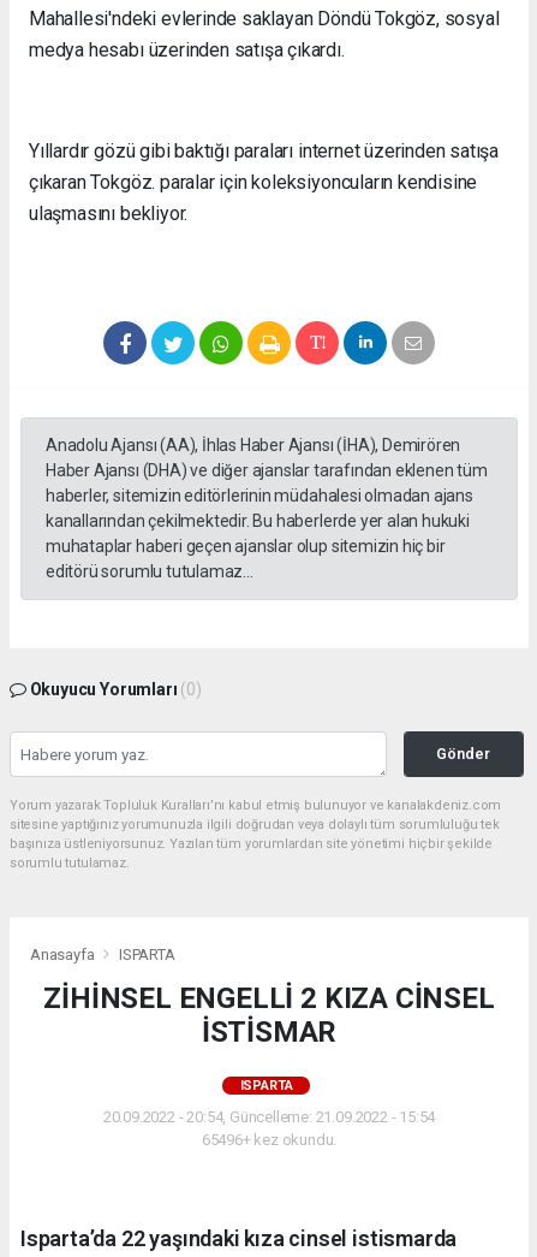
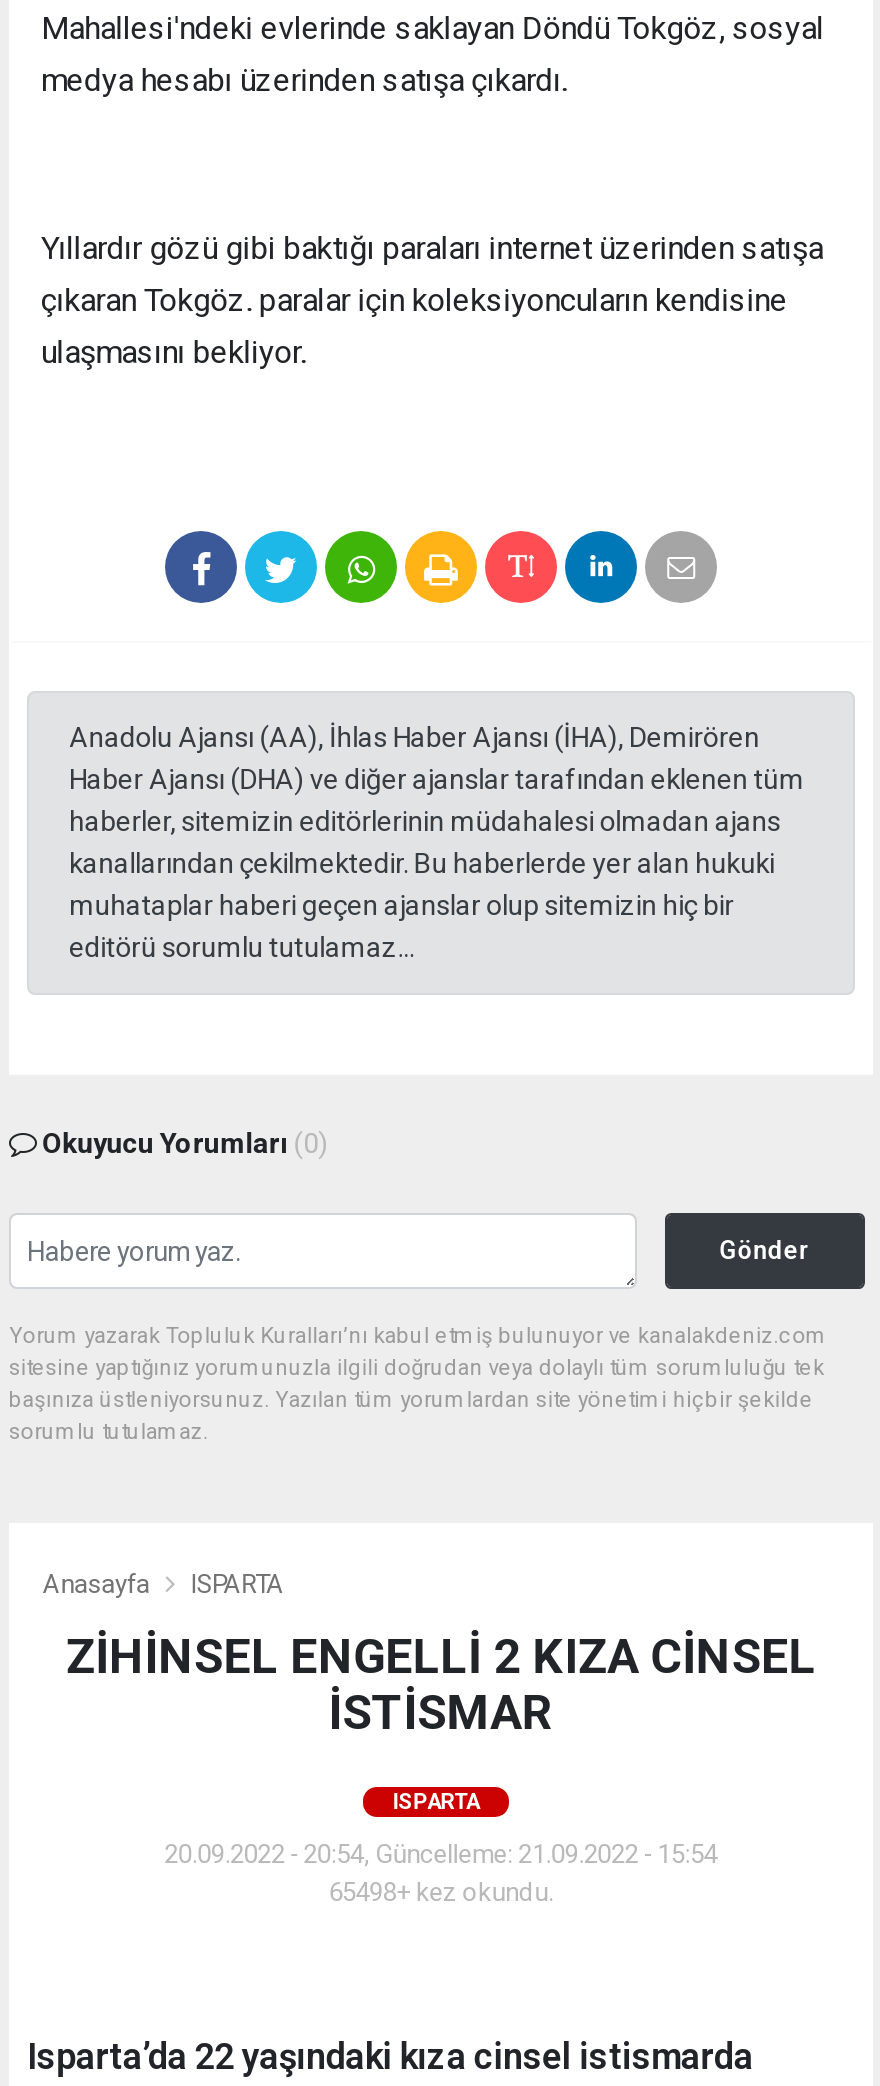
[201,1131,337,1149] 65496+ kez okundu. -> [328,1878,554,1908] 65498+ kez okundu.

